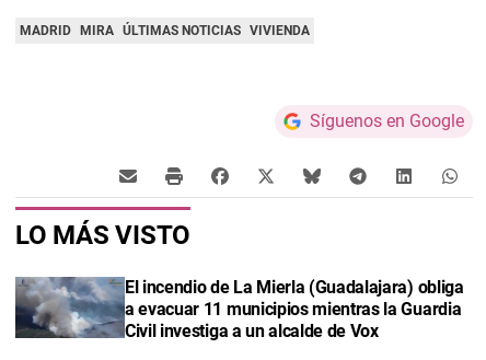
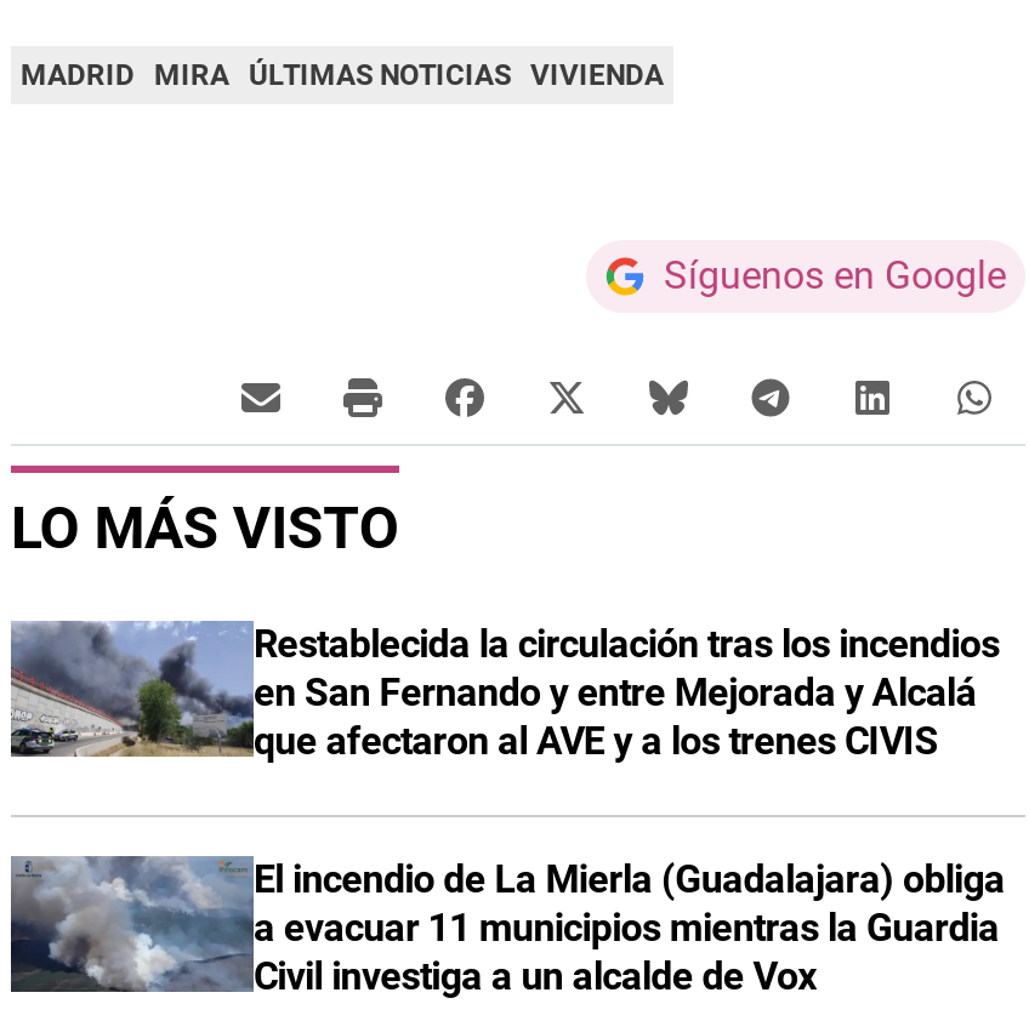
none -> [11,620,999,763] [image] | Restablecida la circulación tras los incendios | en San Fernando y entre Mejorada y Alcalá | que afectaron al AVE y a los trenes CIVIS

